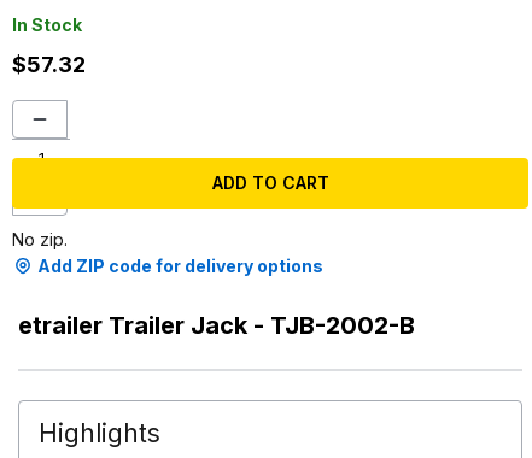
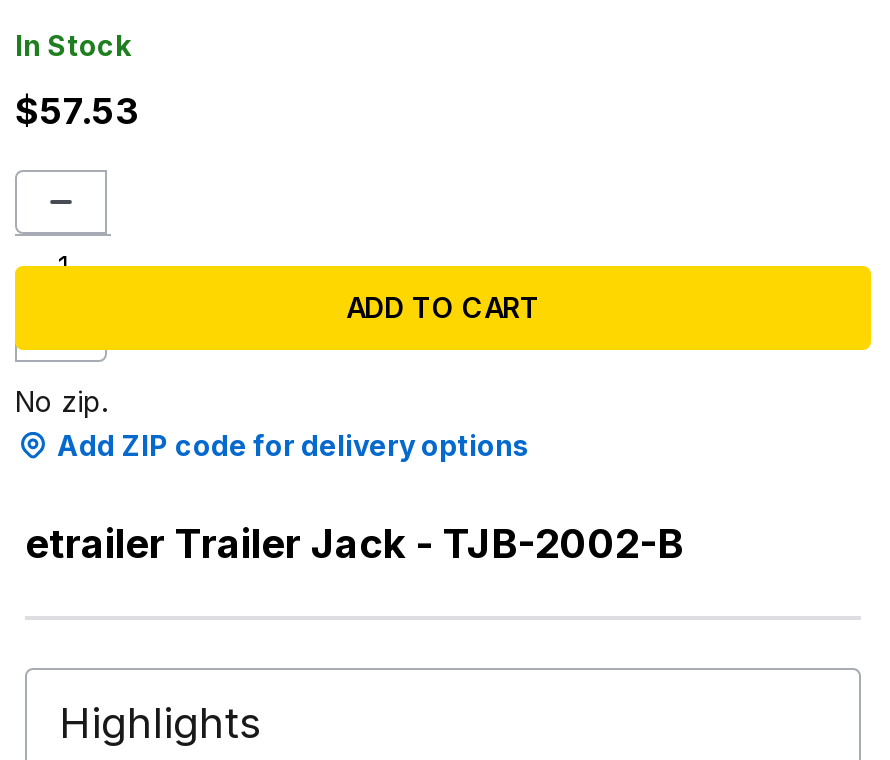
[12,51,86,77] $57.32 -> [15,89,139,131] $57.53

